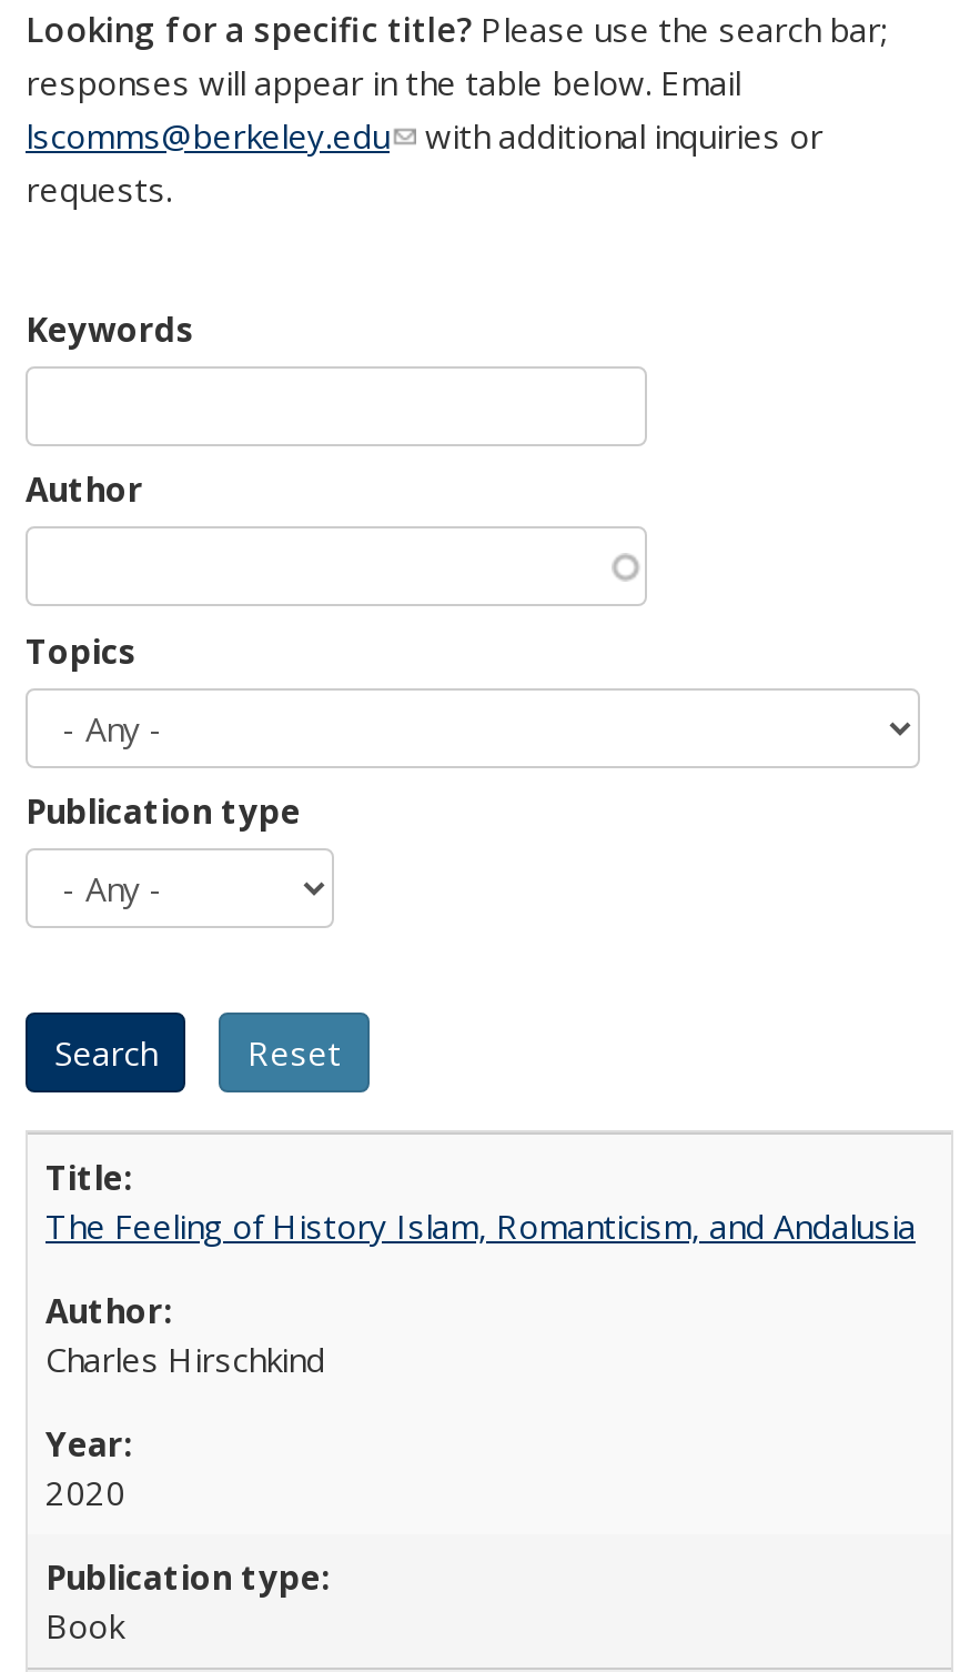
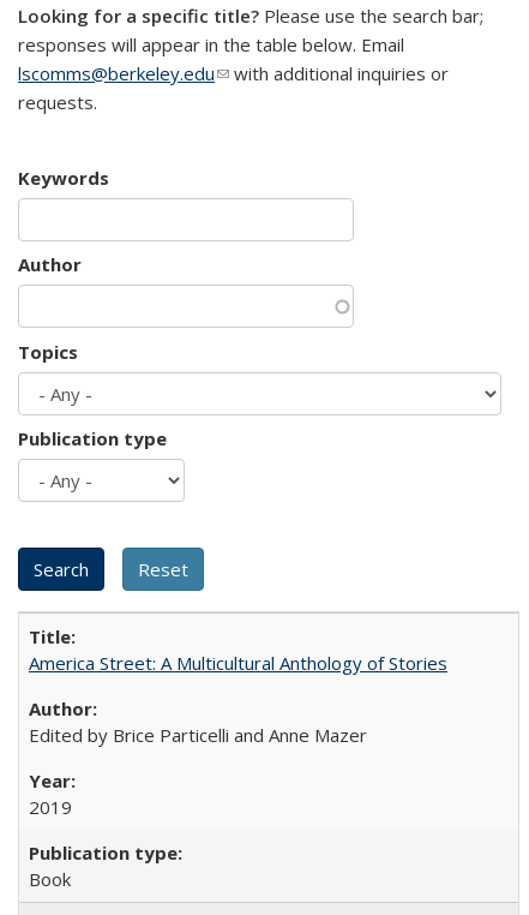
[46,1203,916,1248] The Feeling of History Islam, Romanticism, and Andalusia -> [29,651,447,675] America Street: A Multicultural Anthology of Stories
[46,1337,325,1381] Charles Hirschkind -> [29,723,367,747] Edited by Brice Particelli and Anne Mazer
[46,1470,125,1514] 2020 -> [29,795,72,819] 2019

